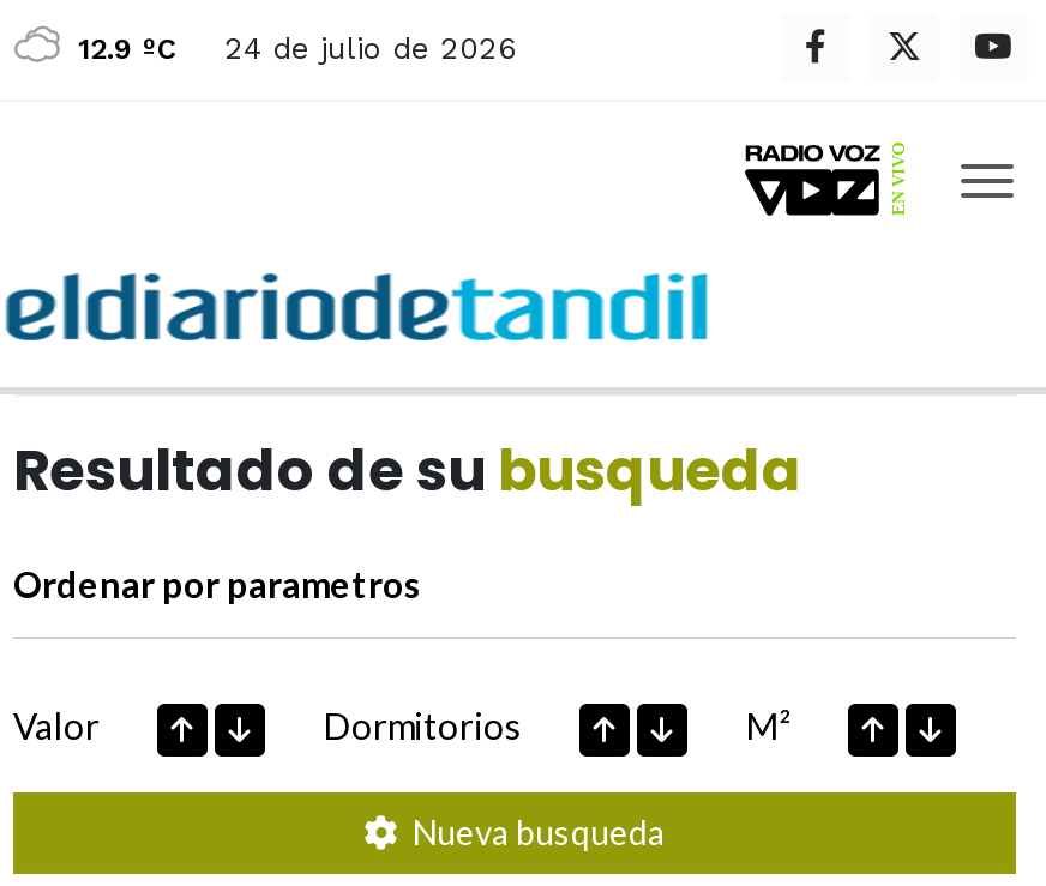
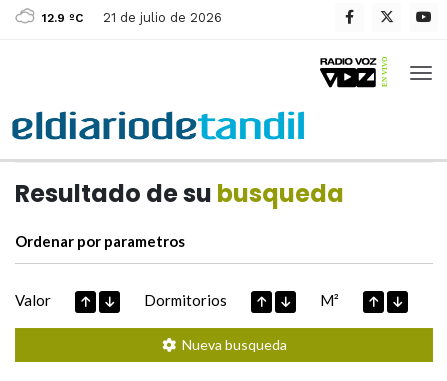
[78,30,517,66] 12.9 ºC 24 de julio de 2026 -> [42,10,222,25] 12.9 ºC 21 de julio de 2026

